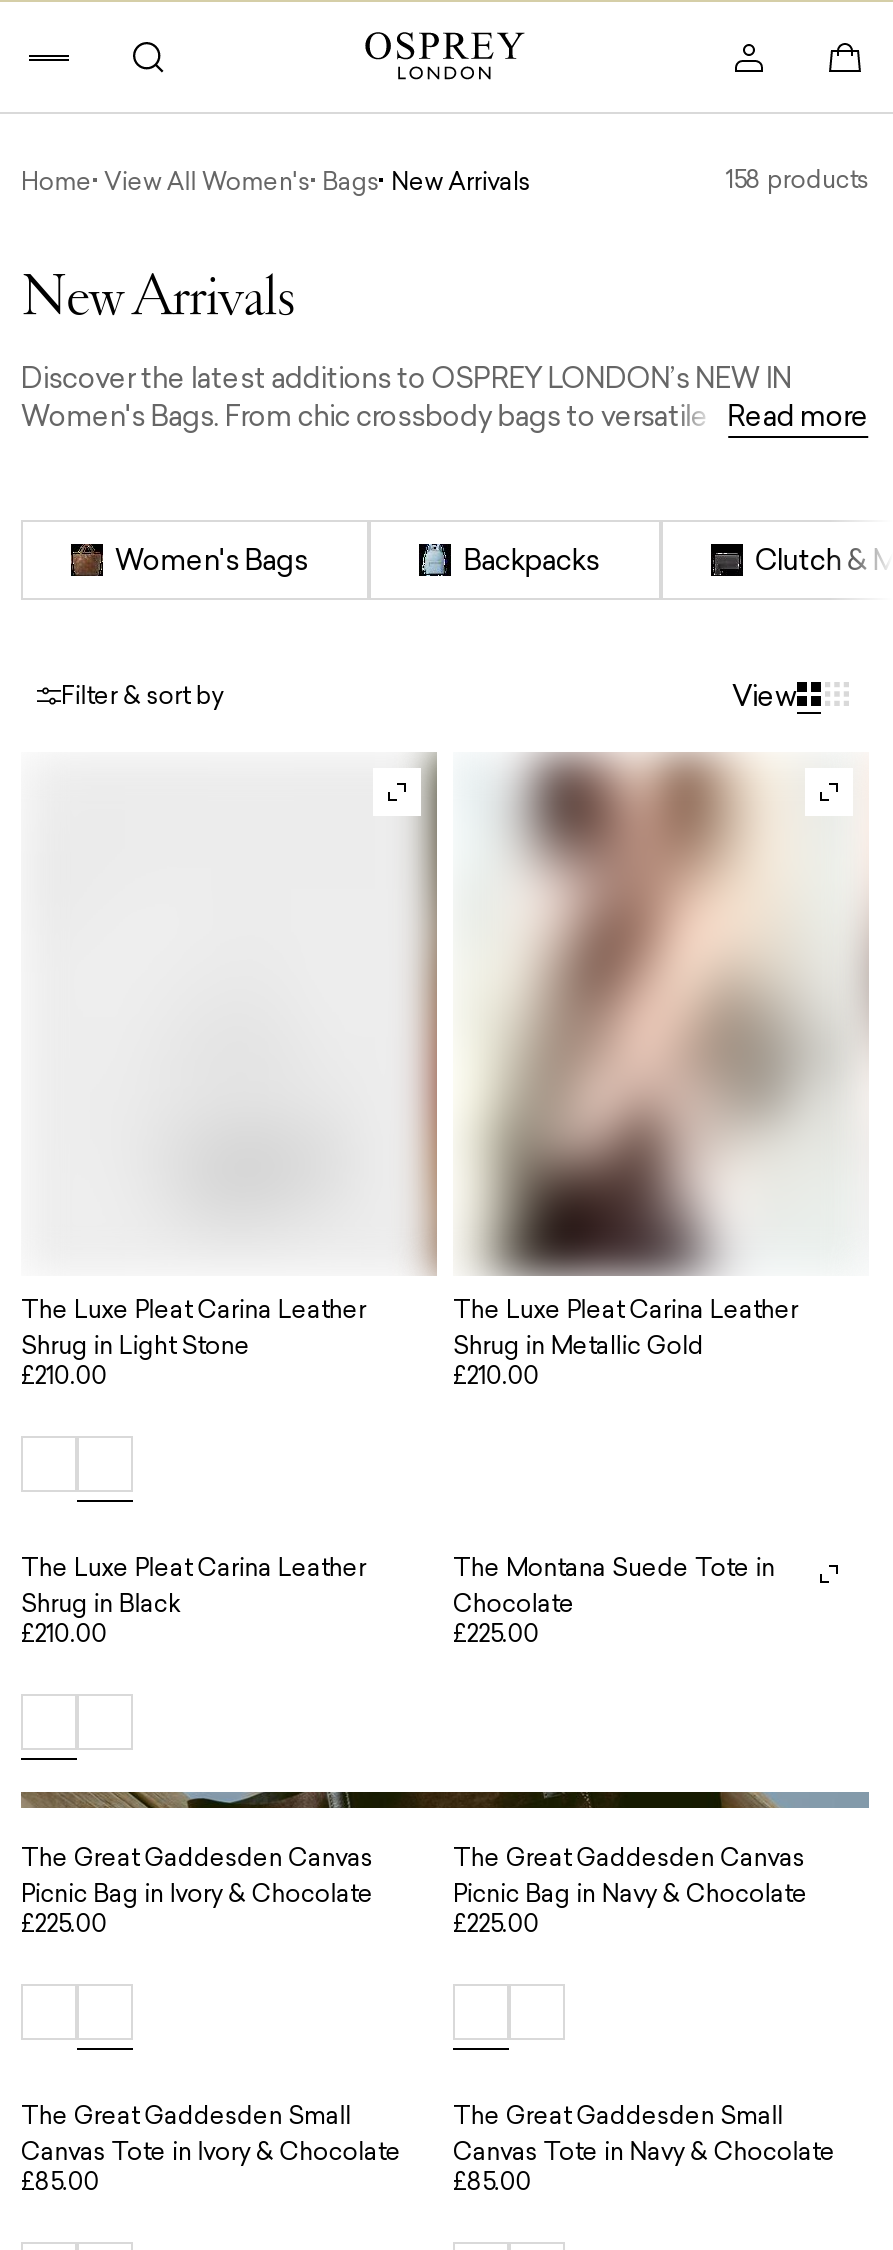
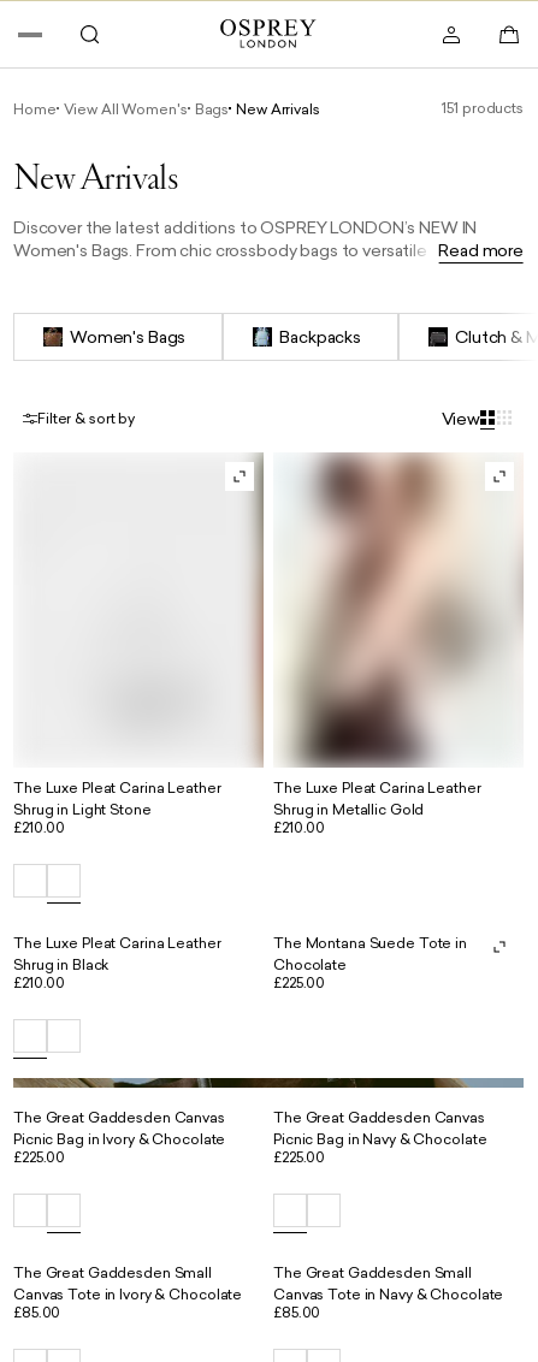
[726,162,869,196] 158 products -> [442,97,524,118] 151 products

